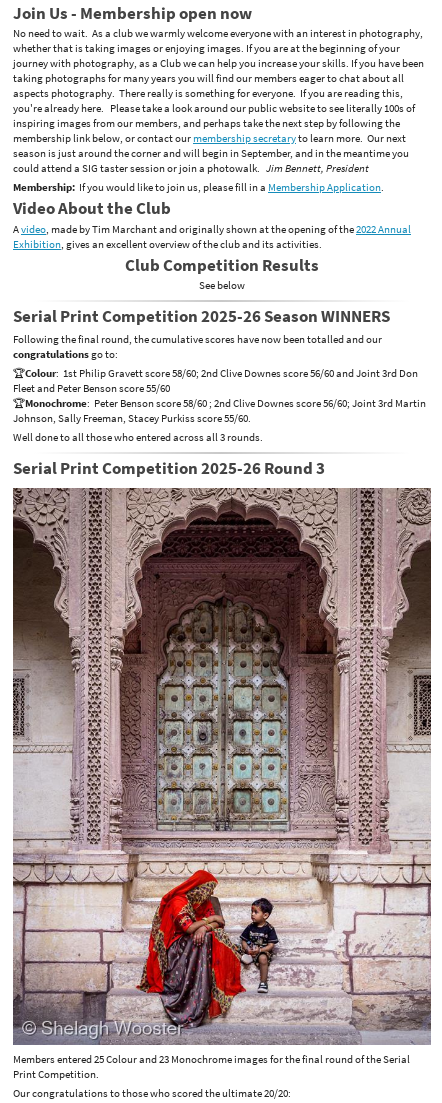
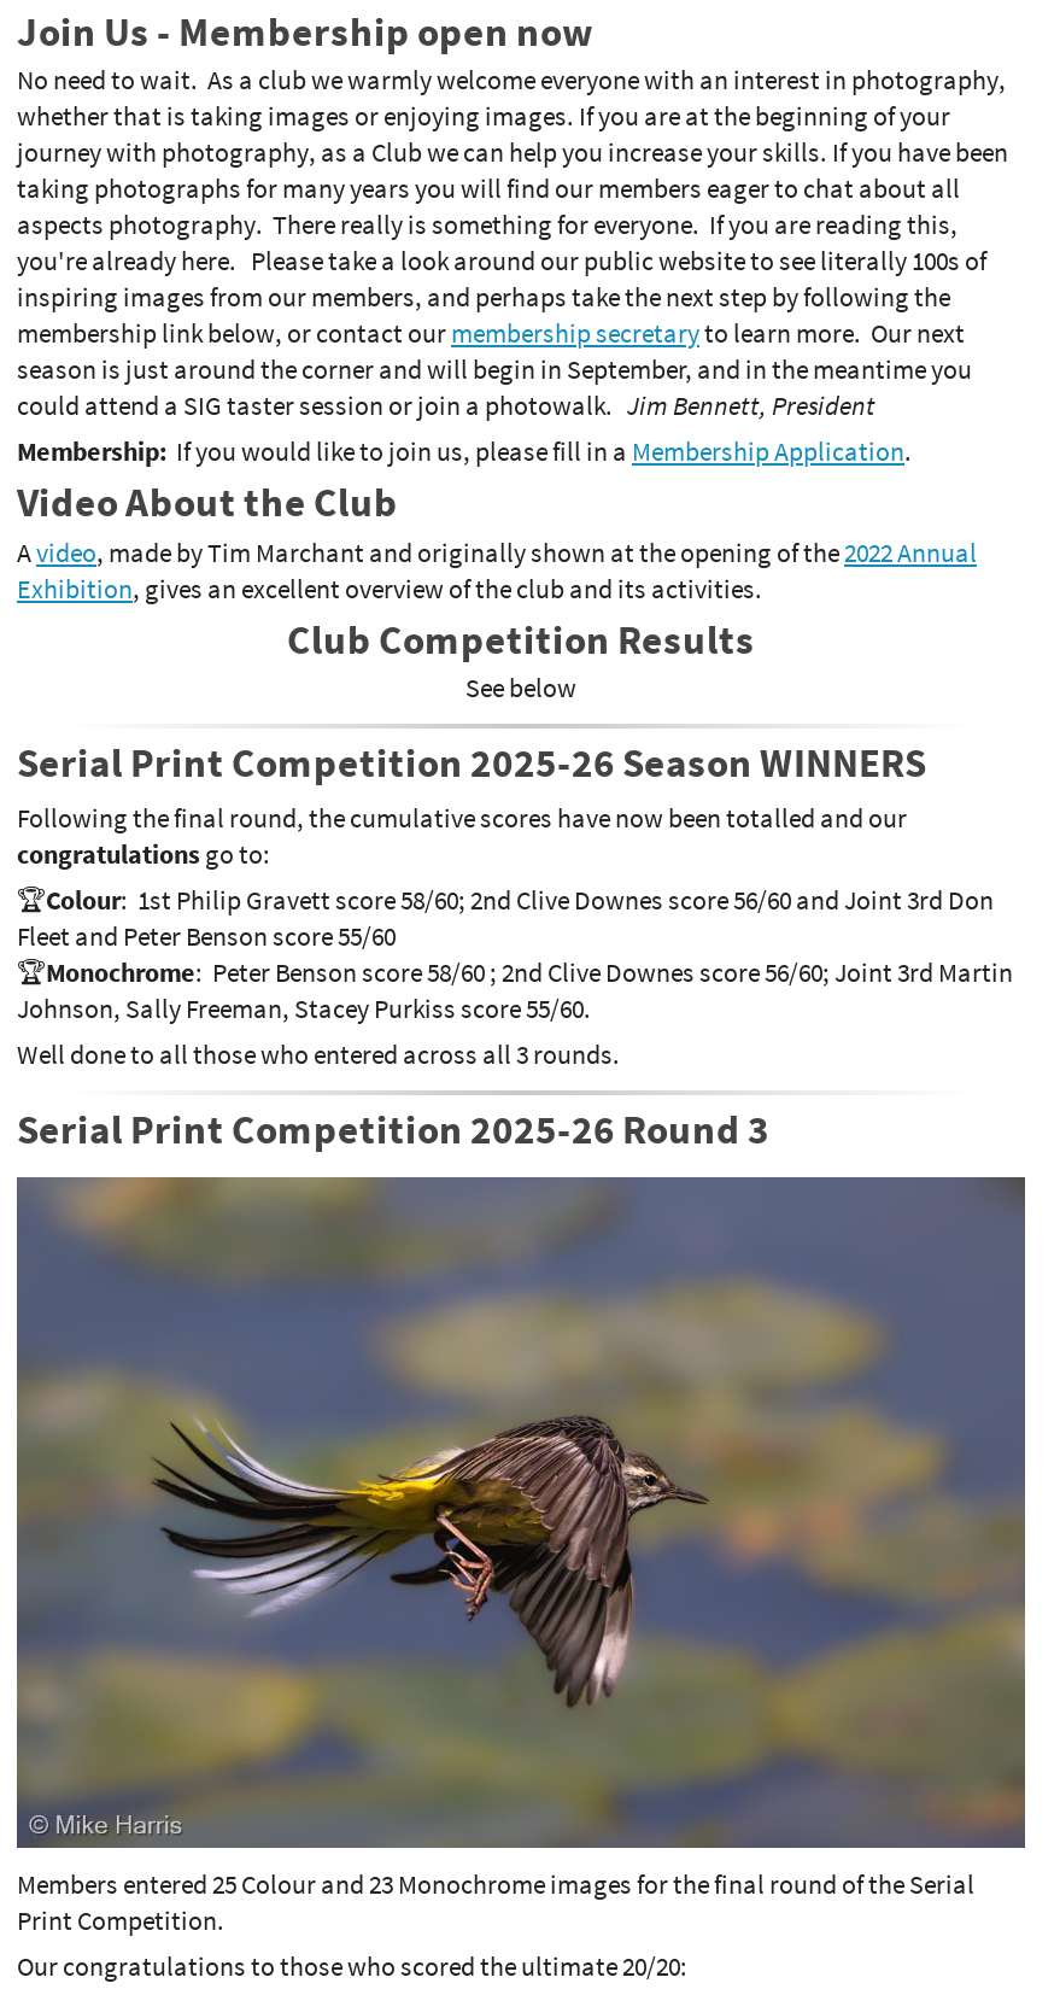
[12,488,432,1045] [image] -> [17,1175,1025,1848] [image]

